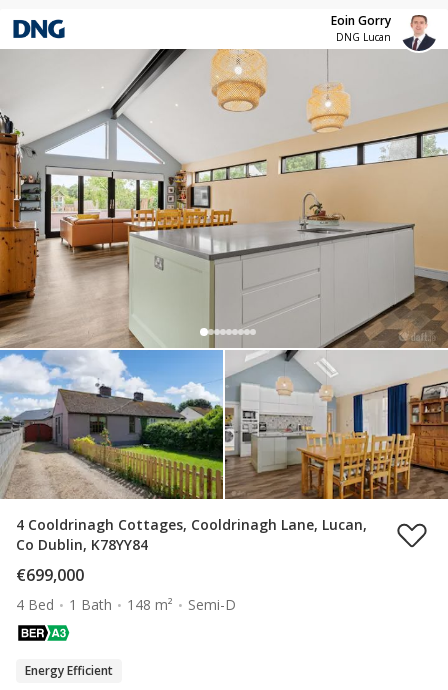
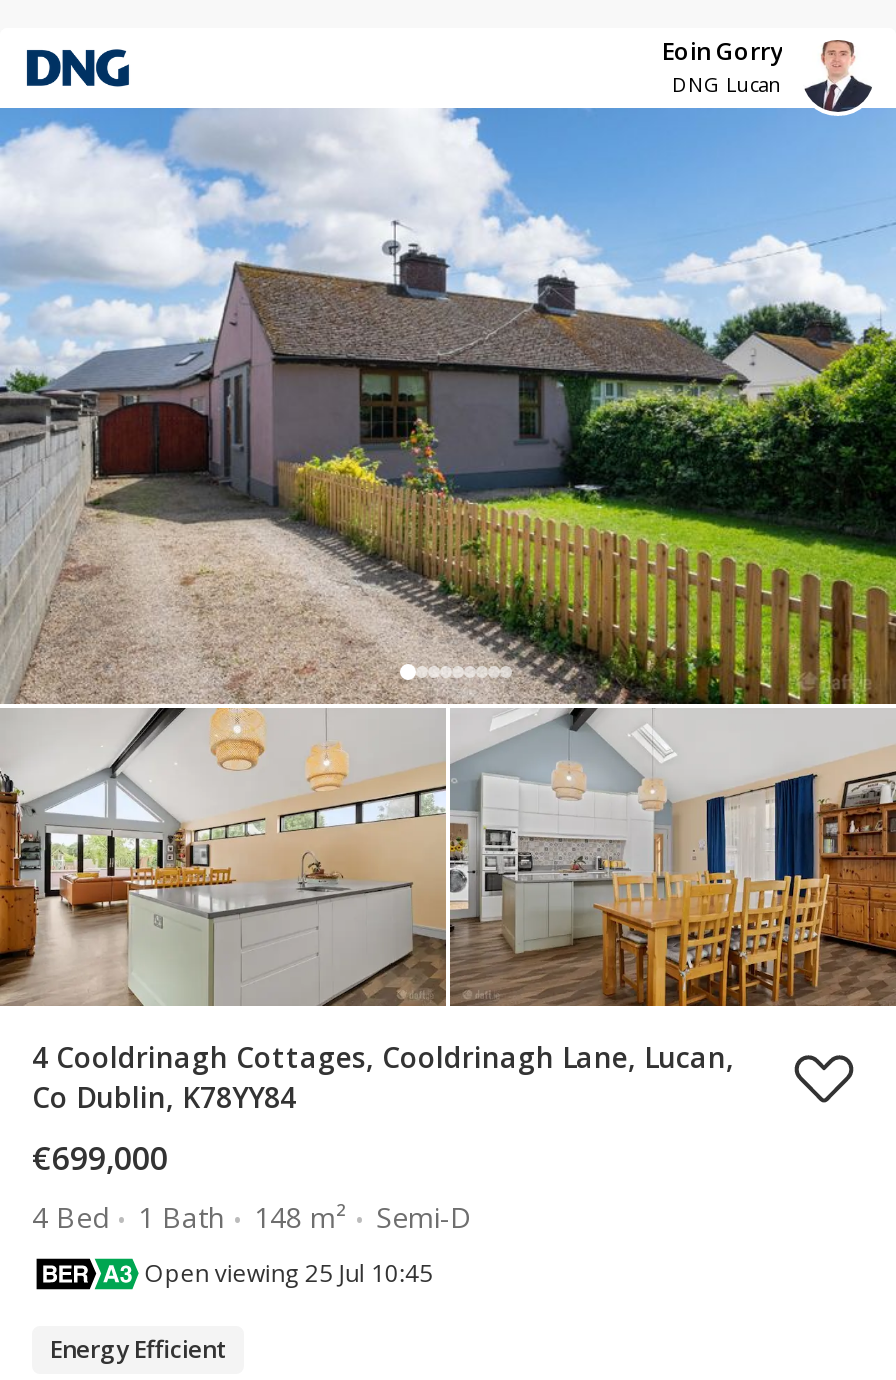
[3,48,445,500] [image] -> [6,107,890,1009] [image]
none -> [145,1256,433,1290] Open viewing 25 Jul 10:45

